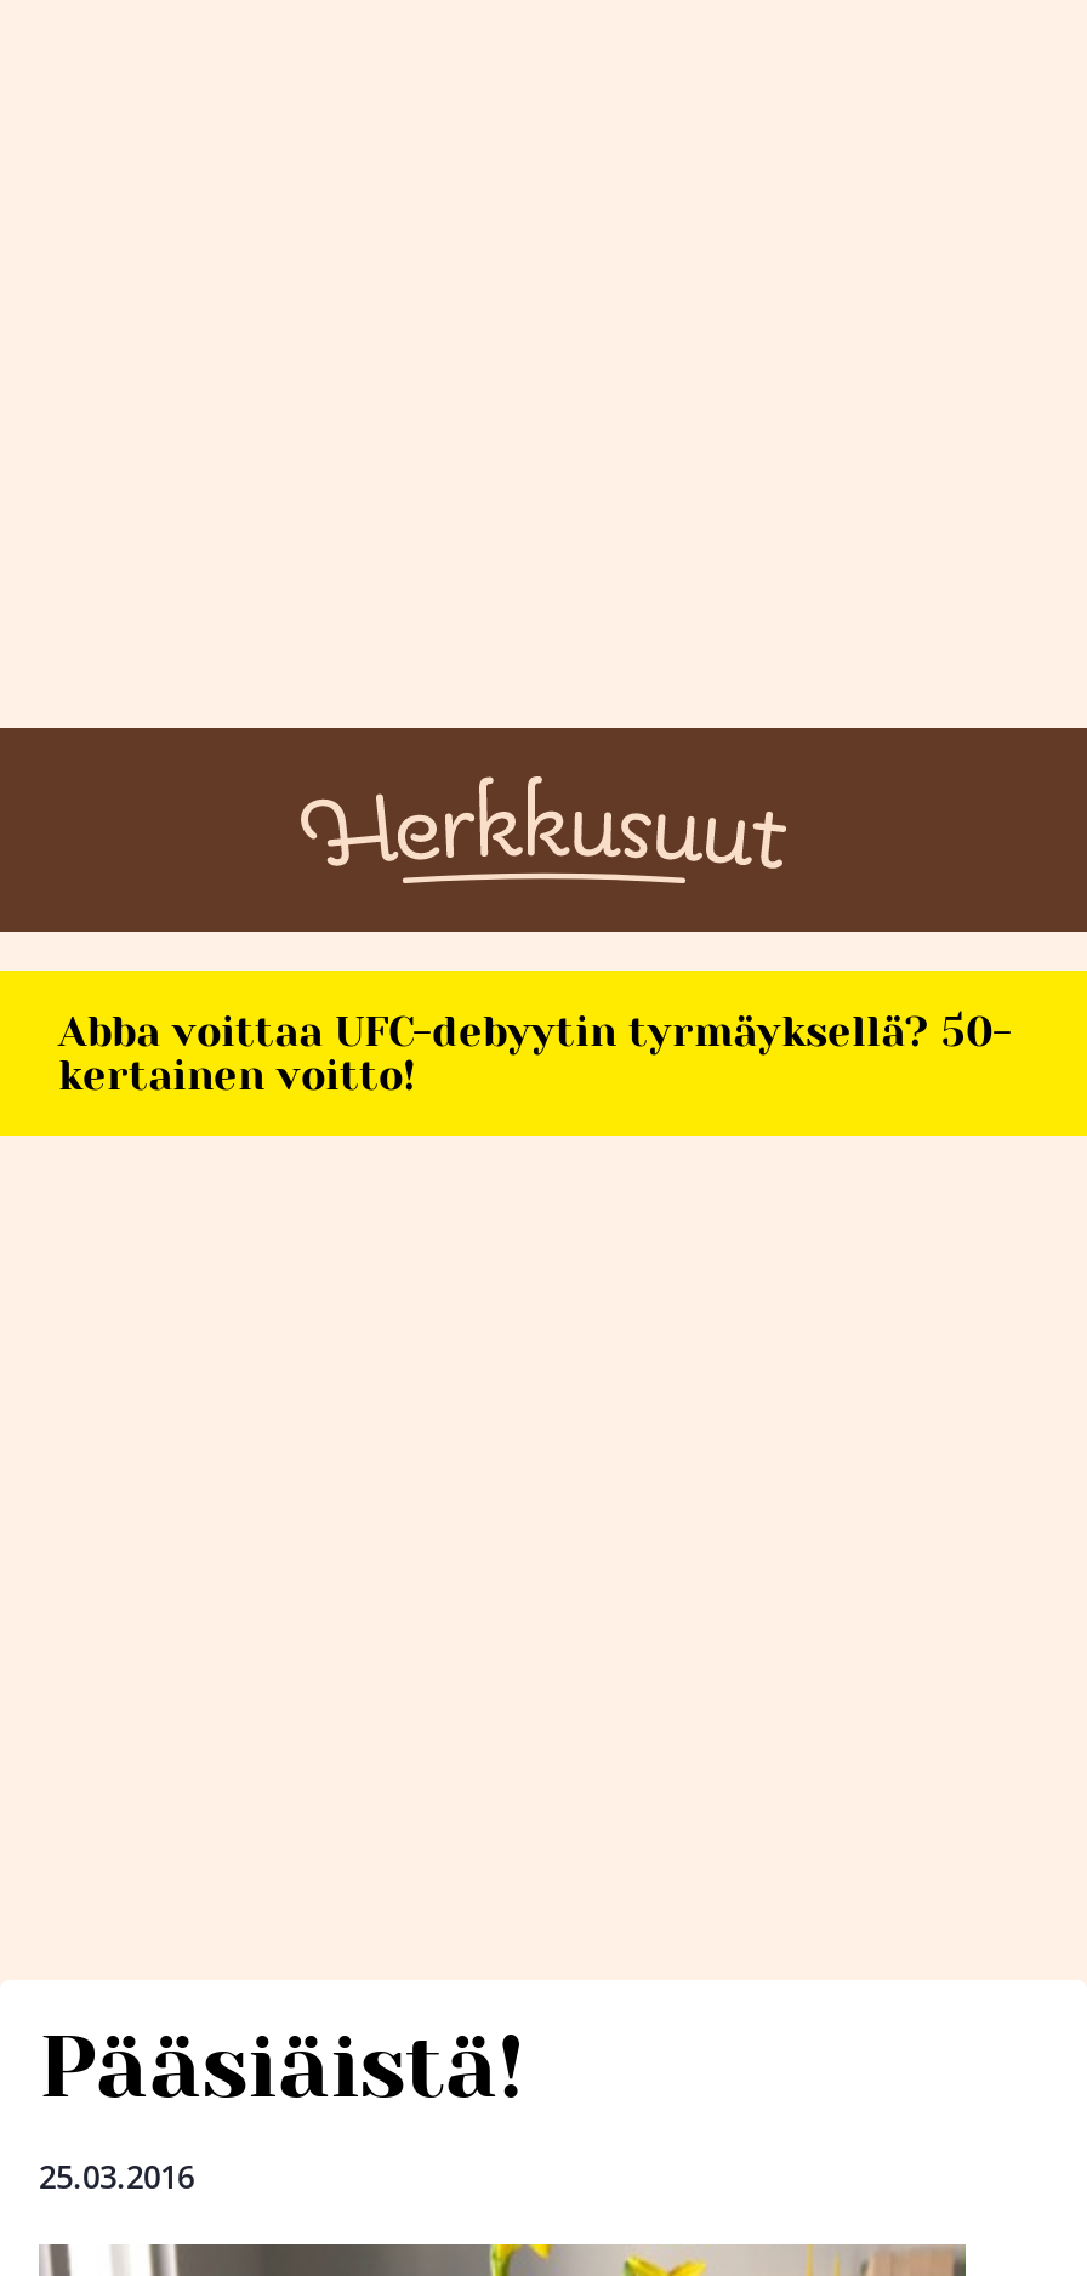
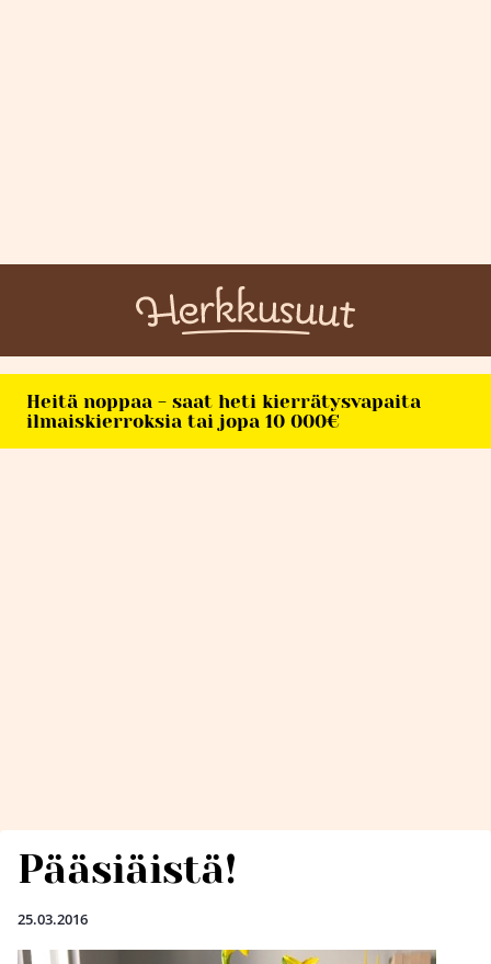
[58,1007,1012,1099] Abba voittaa UFC-debyytin tyrmäyksellä? 50- | kertainen voitto! -> [26,390,421,432] Heitä noppaa - saat heti kierrätysvapaita | ilmaiskierroksia tai jopa 10 000€

